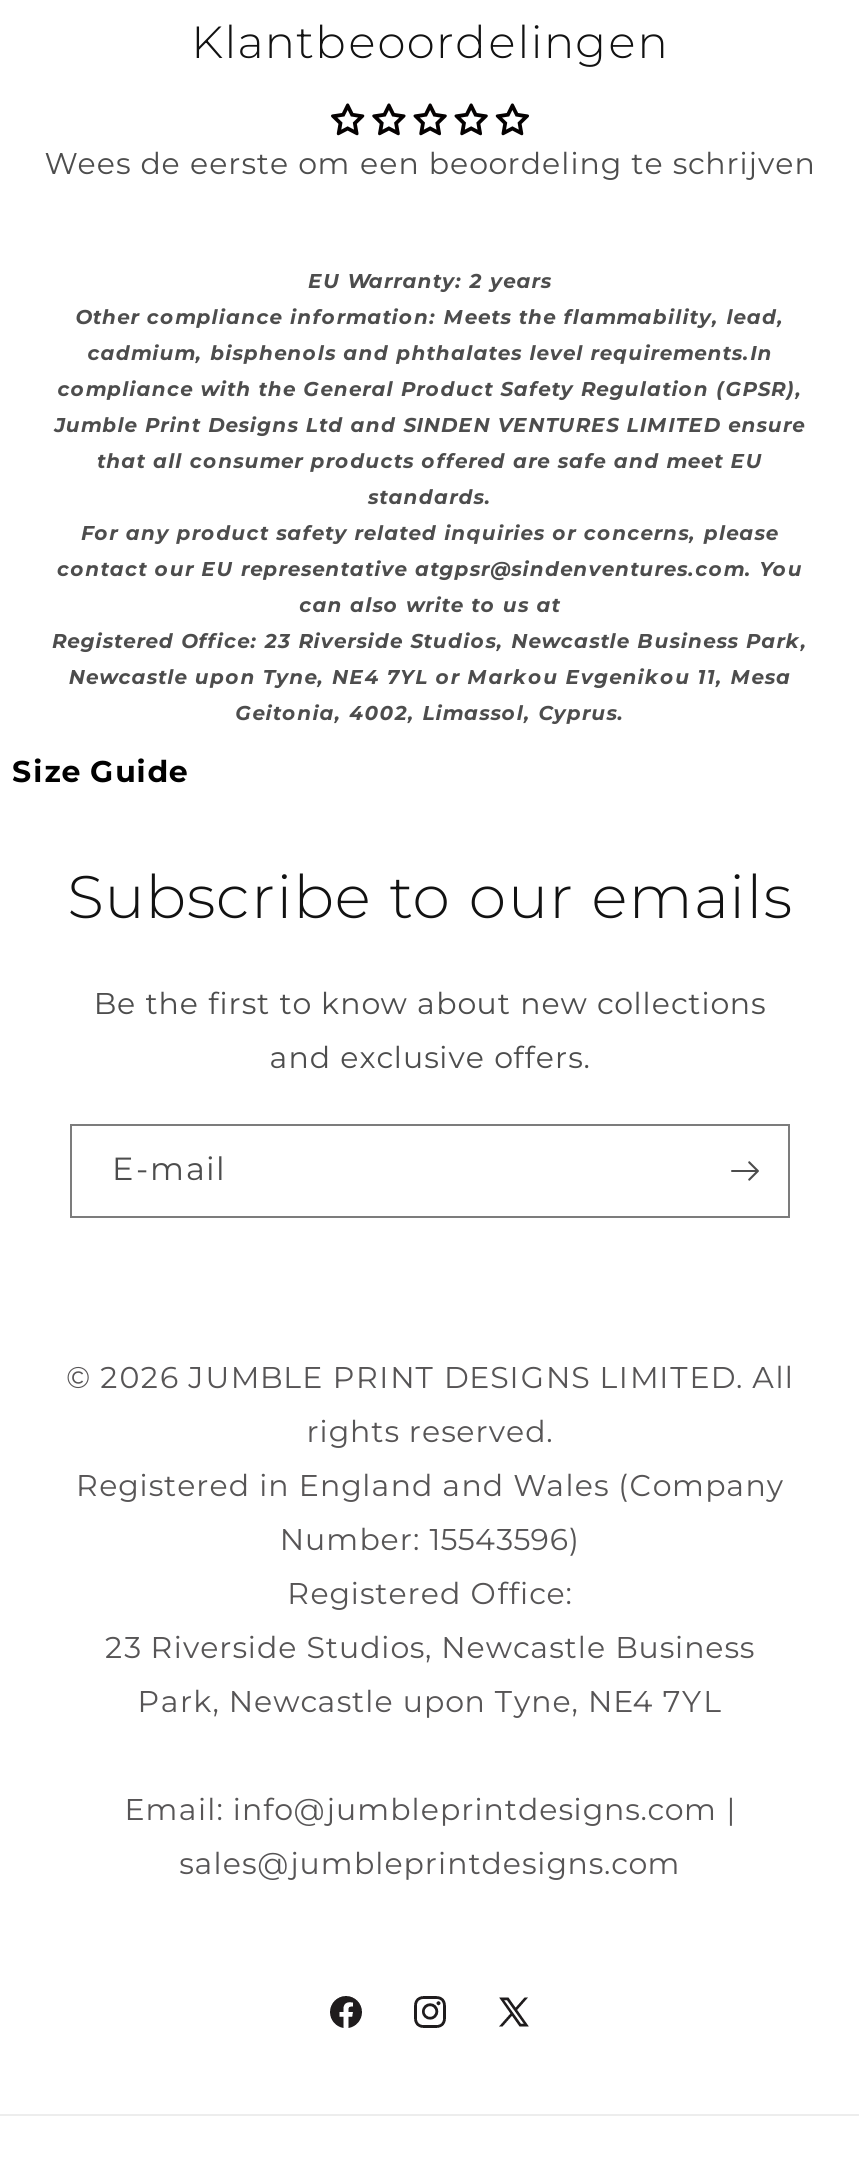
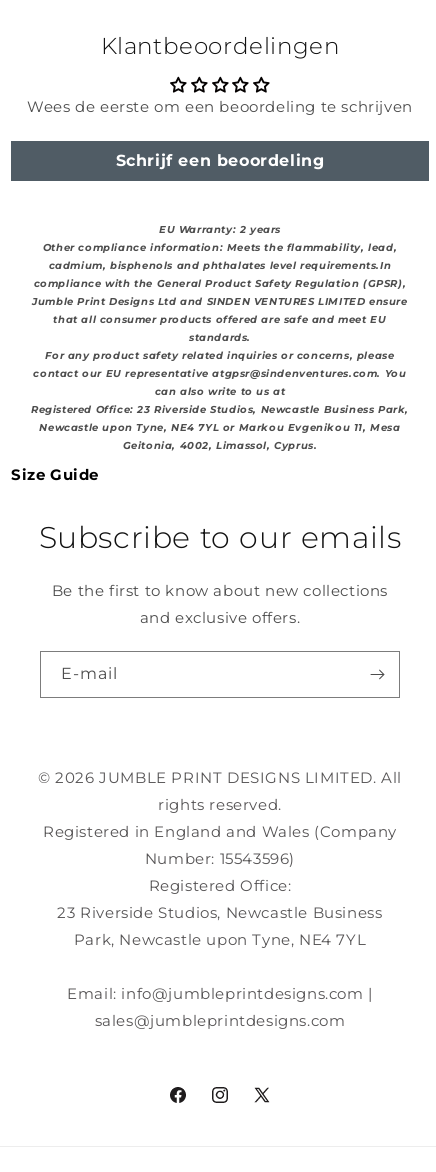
none -> [116,151,324,170] Schrijf een beoordeling

